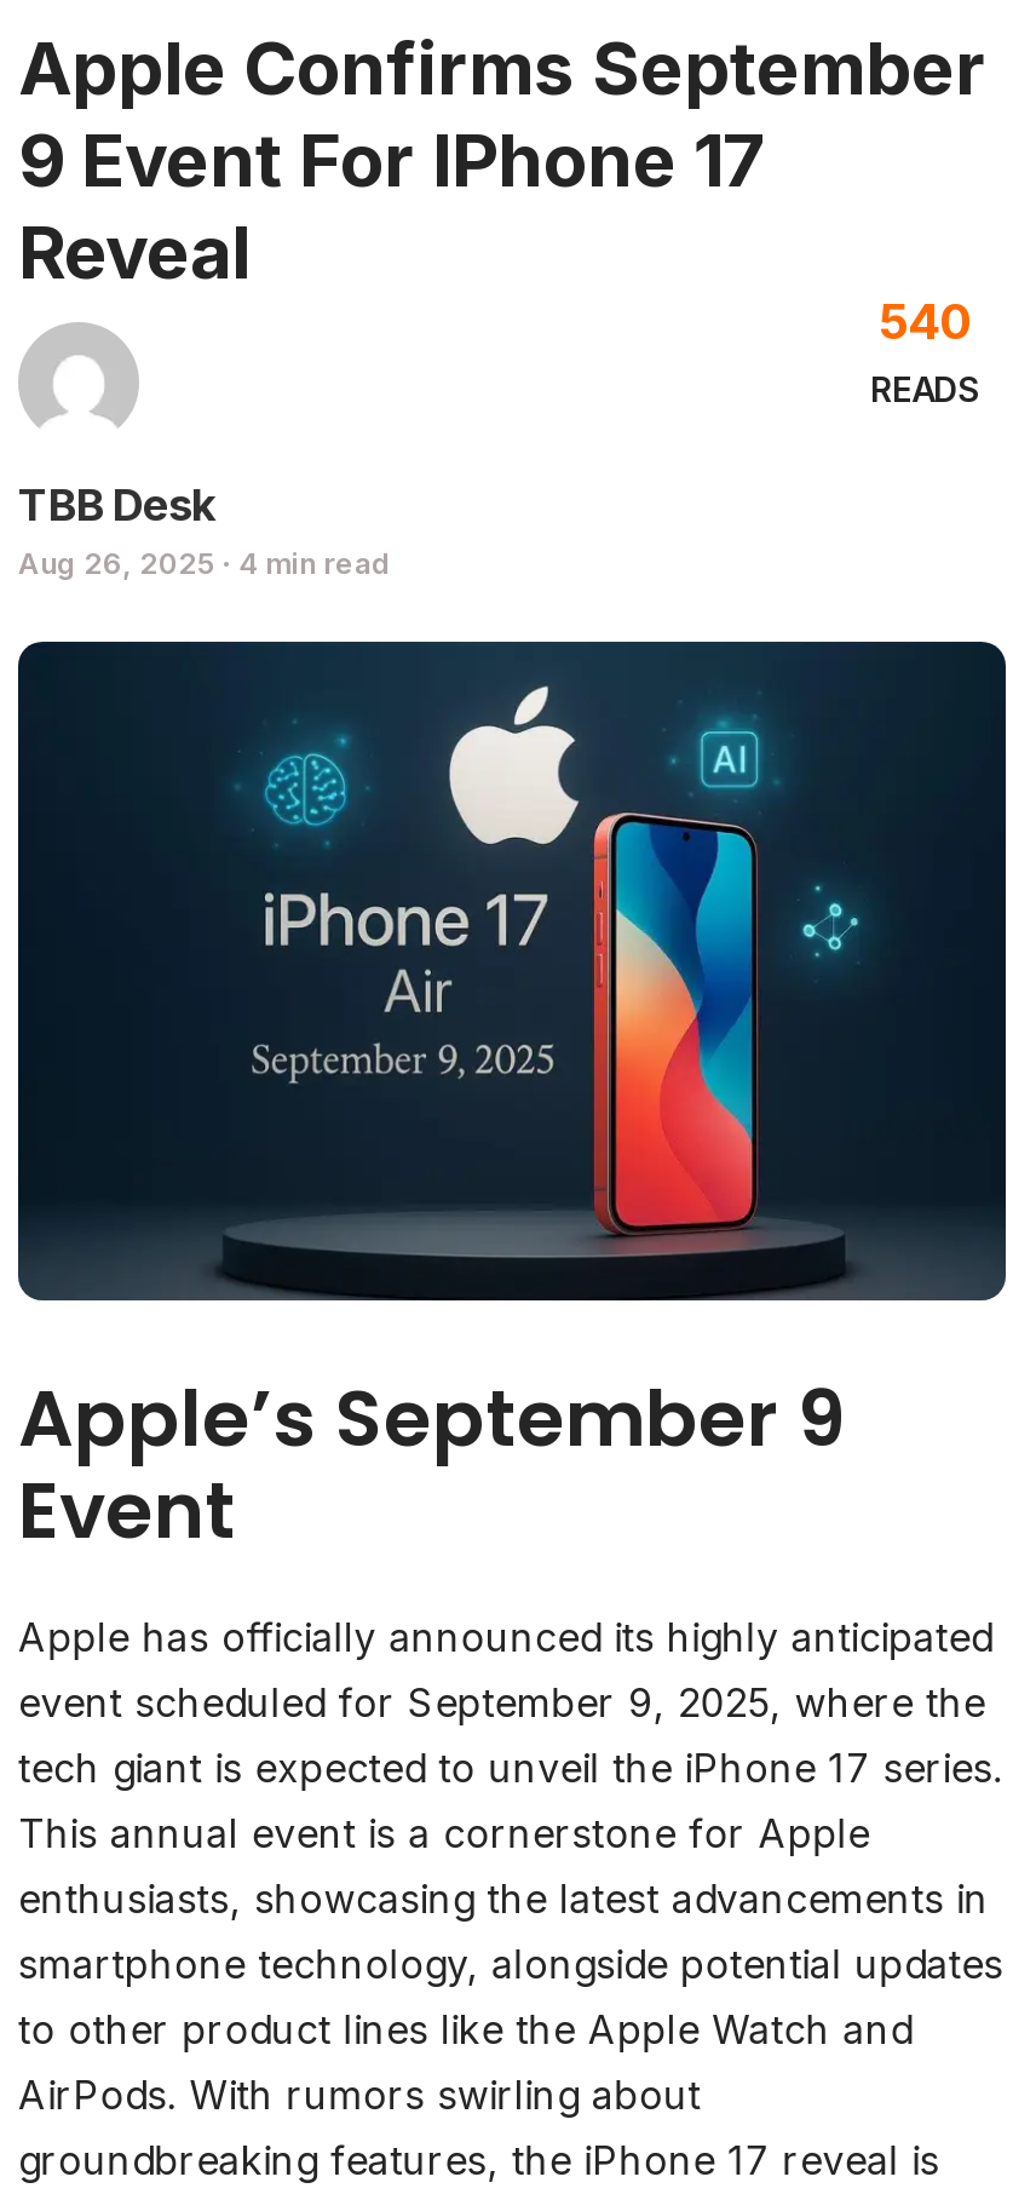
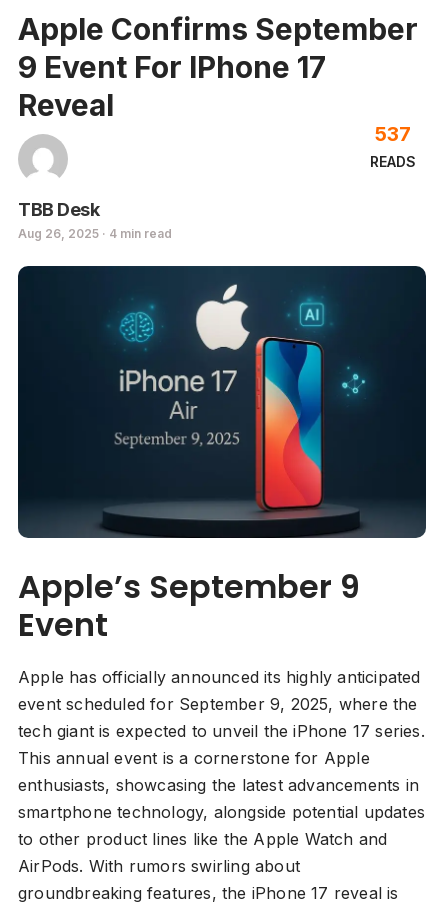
[879,293,973,351] 540 -> [375,122,411,146] 537

